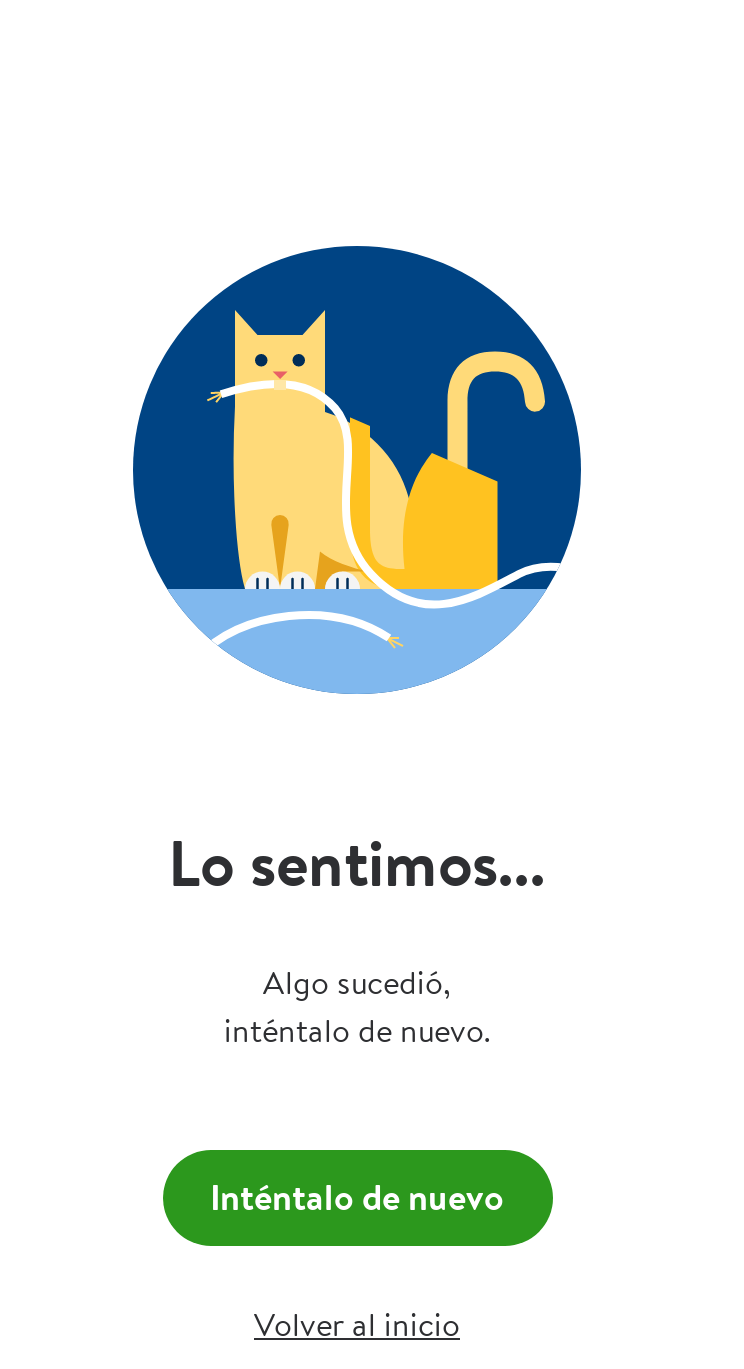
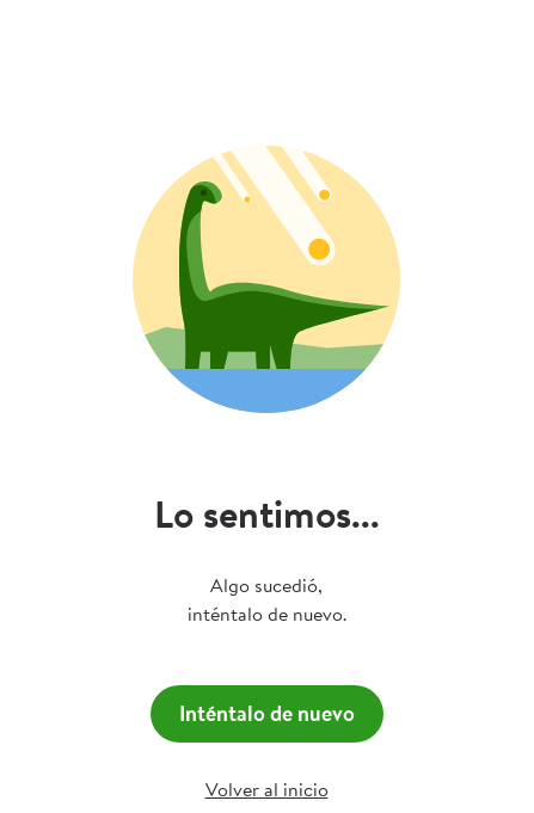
[131,244,583,650] [image] -> [133,146,400,386] [image]

